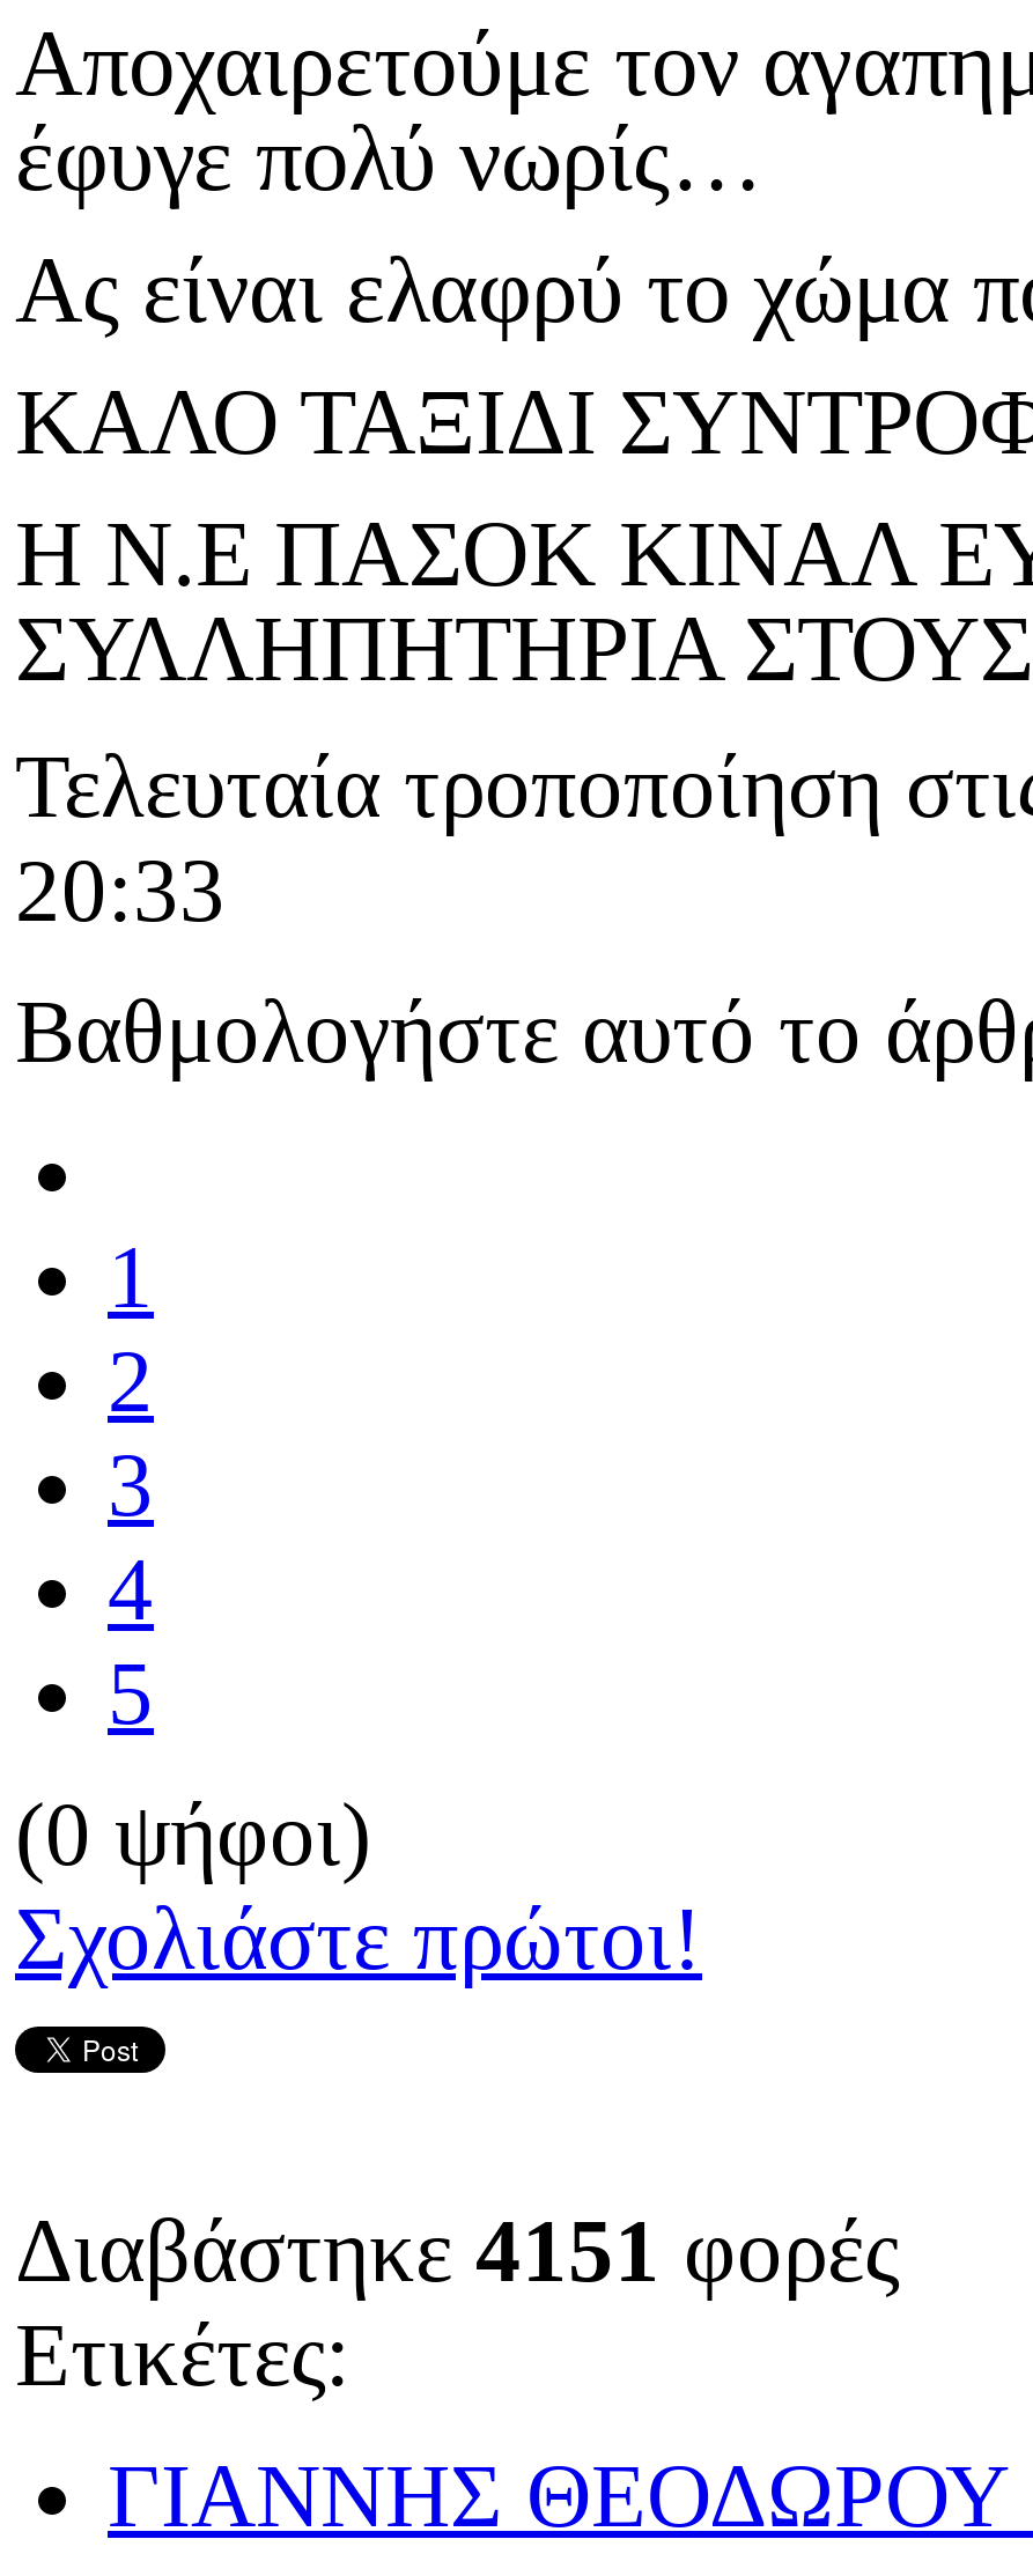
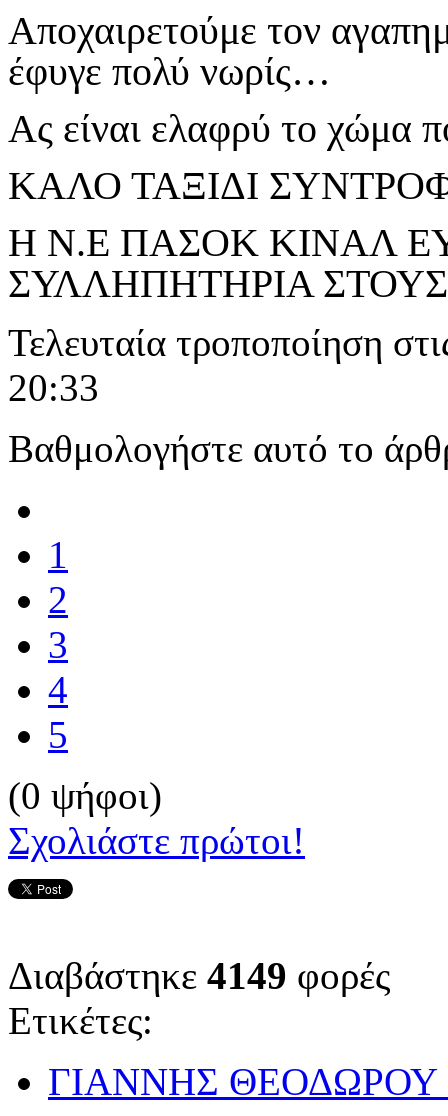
[15,2201,899,2300] Διαβάστηκε 4151 φορές -> [8,954,390,997] Διαβάστηκε 4149 φορές

